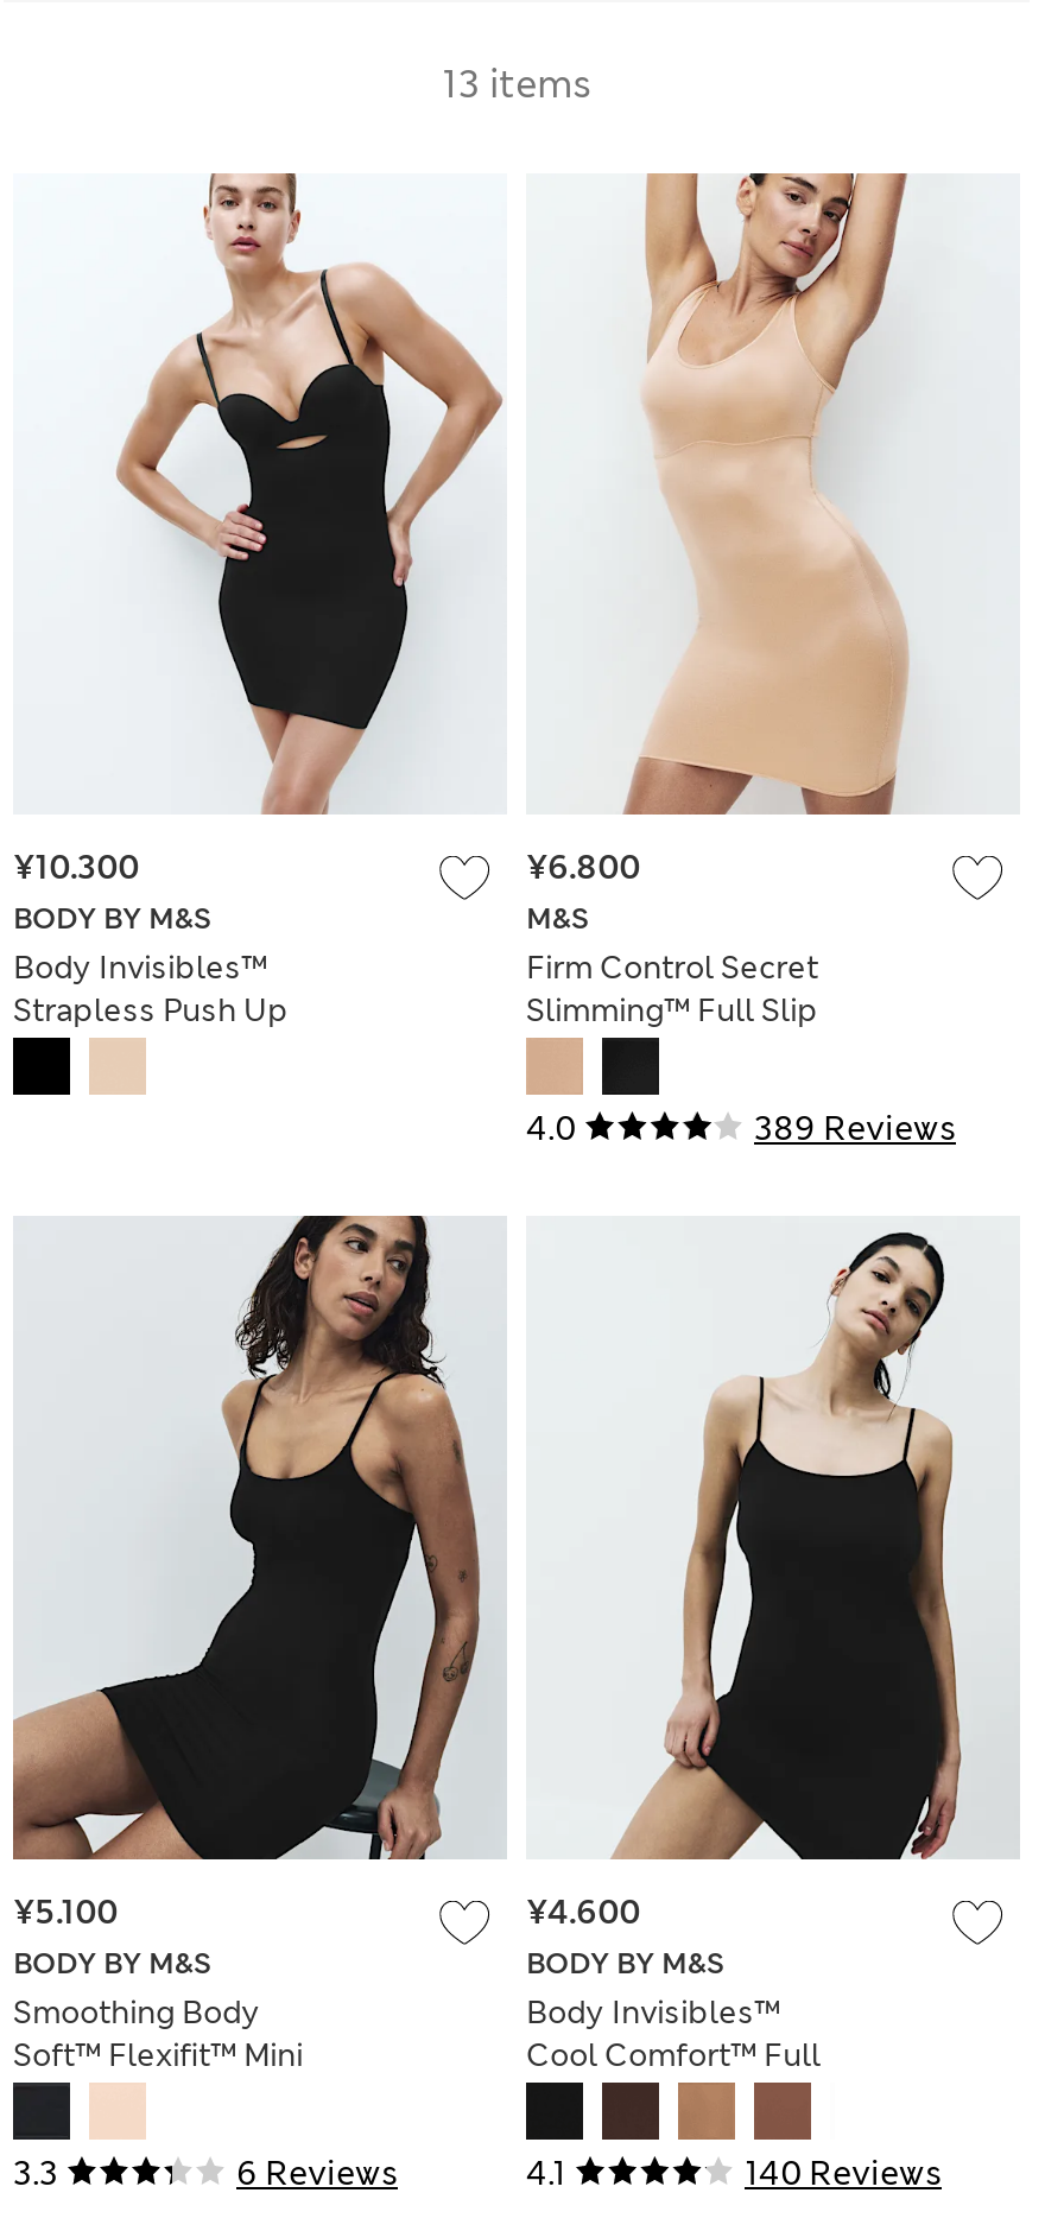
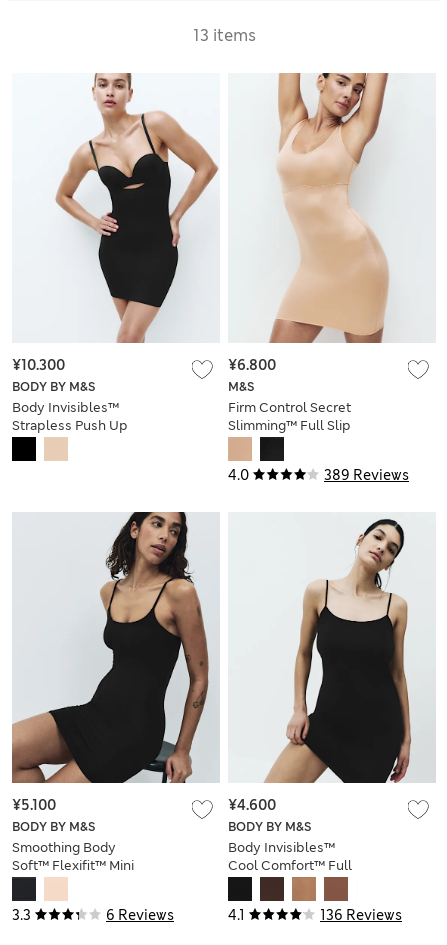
[745,2151,942,2194] 140 Reviews -> [320,906,402,924] 136 Reviews

